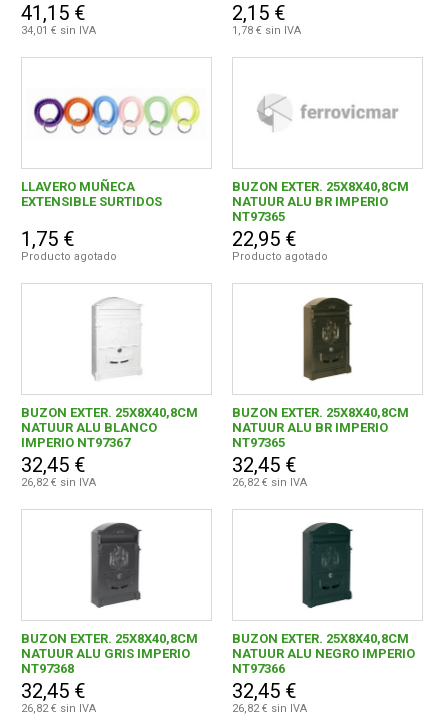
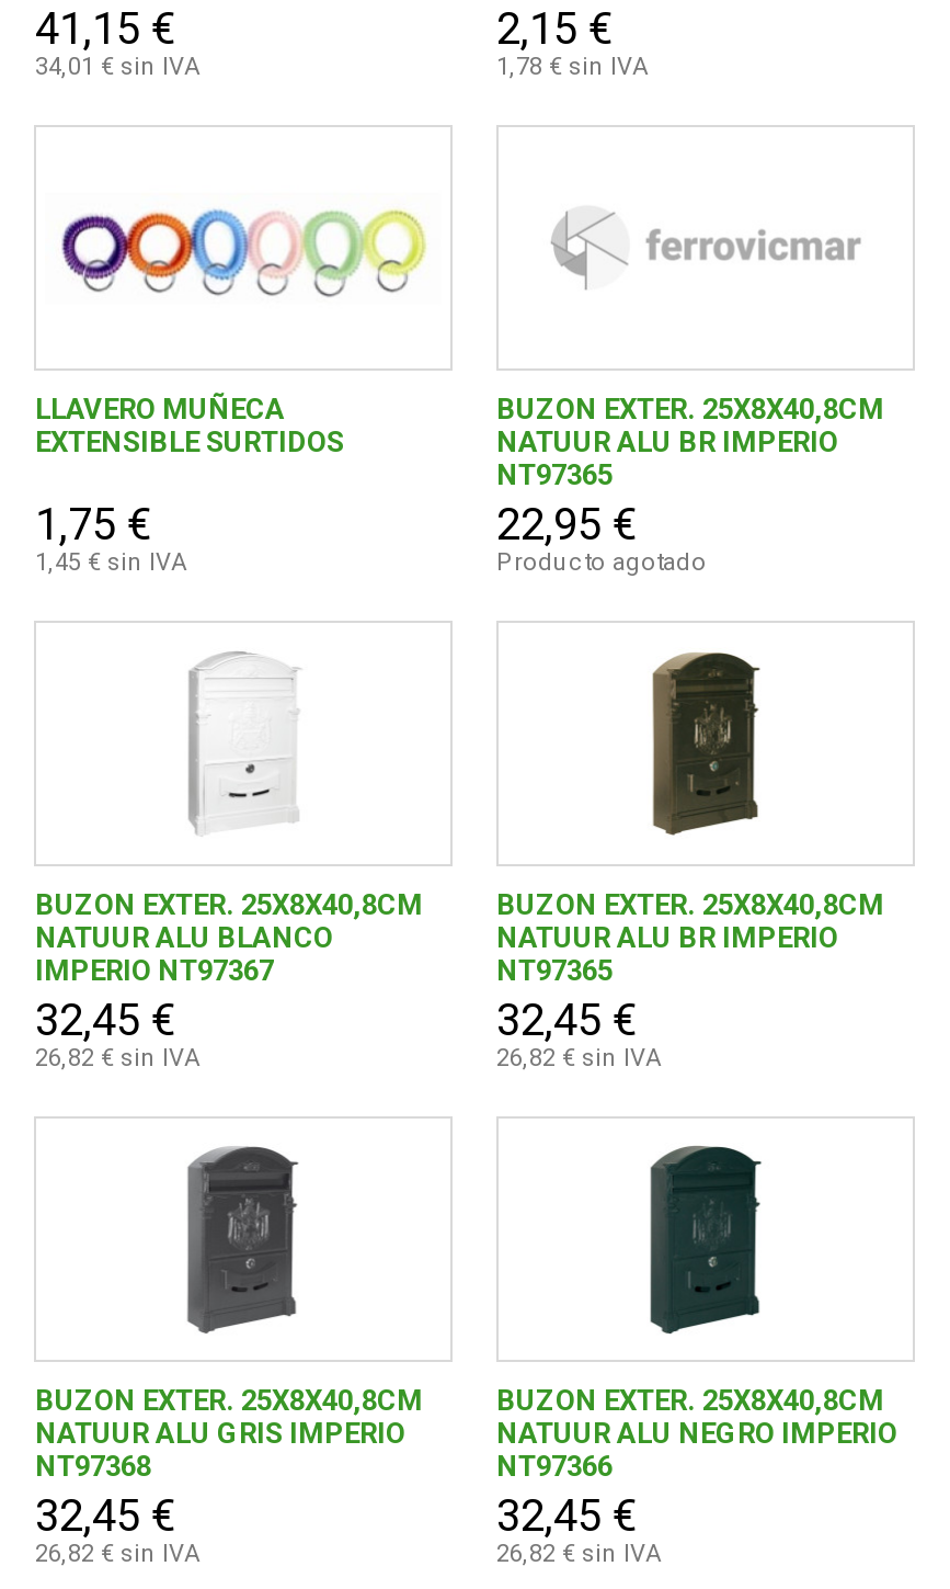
[21,250,117,263] Producto agotado -> [35,548,186,577] 1,45 € sin IVA

